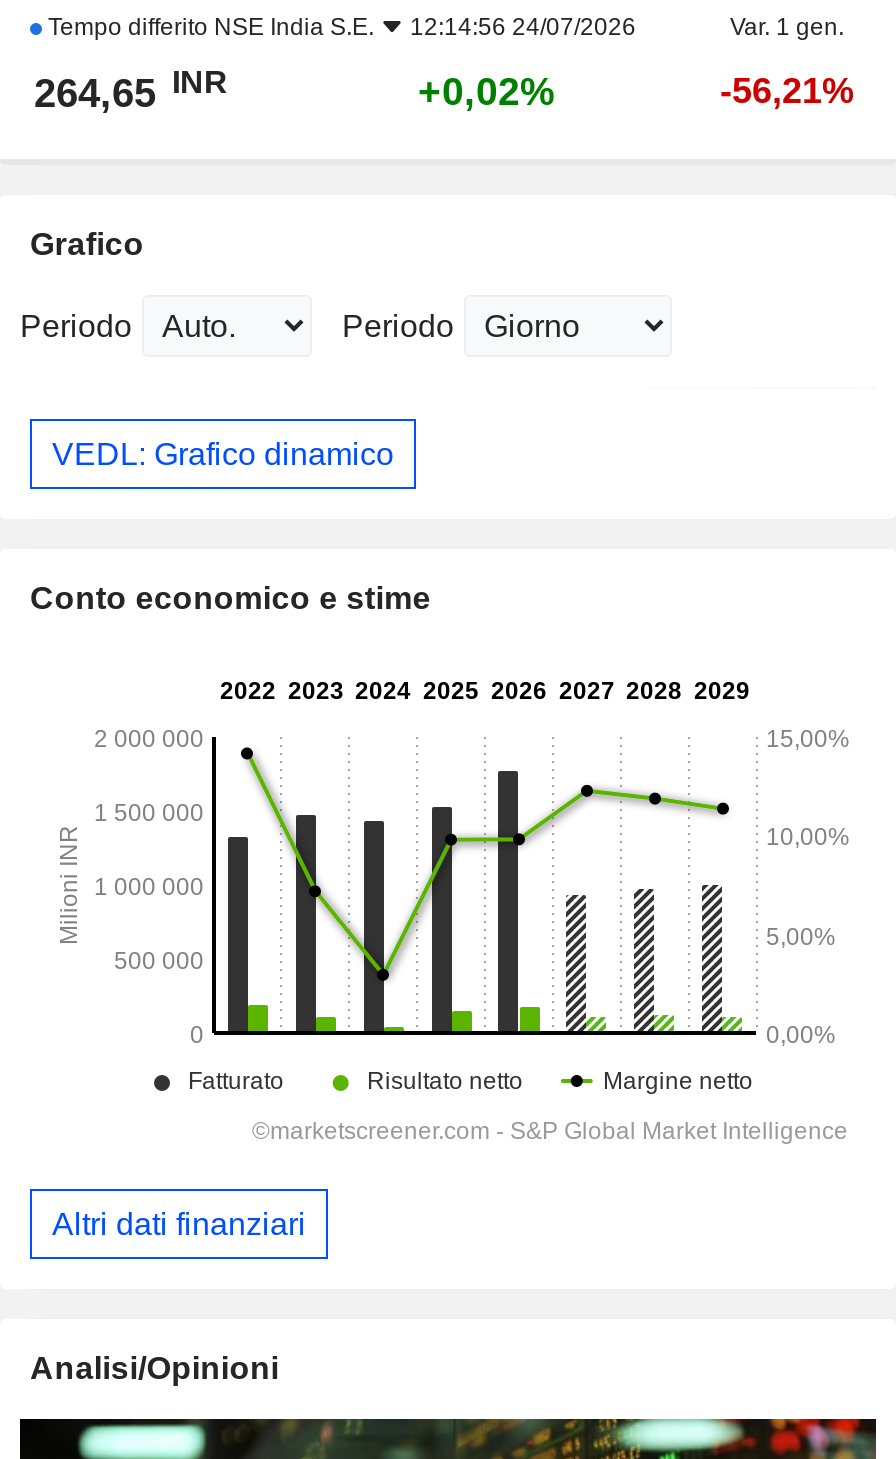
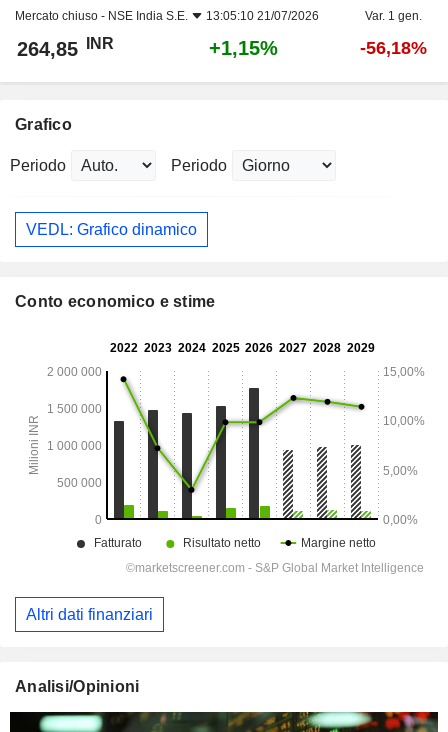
[42,13,636,41] Tempo differito NSE India S.E. | 12:14:56 24/07/2026 -> [15,9,319,23] Mercato chiuso - NSE India S.E. | 13:05:10 21/07/2026
[34,64,228,115] 264,65 INR -> [17,35,114,60] 264,85 INR
[418,69,556,113] +0,02% -> [209,37,278,59] +1,15%
[720,71,854,111] -56,21% -> [360,38,427,58] -56,18%

